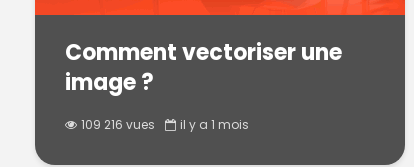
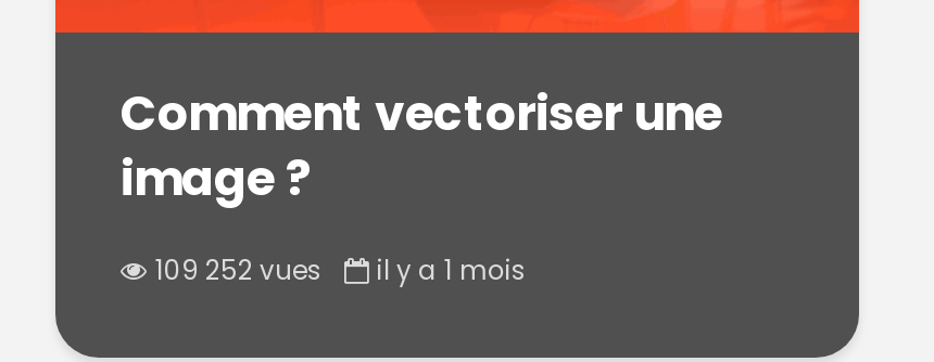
[81,116,249,133] 109 216 vues il y a 1 mois -> [155,251,527,287] 109 252 vues il y a 1 mois

